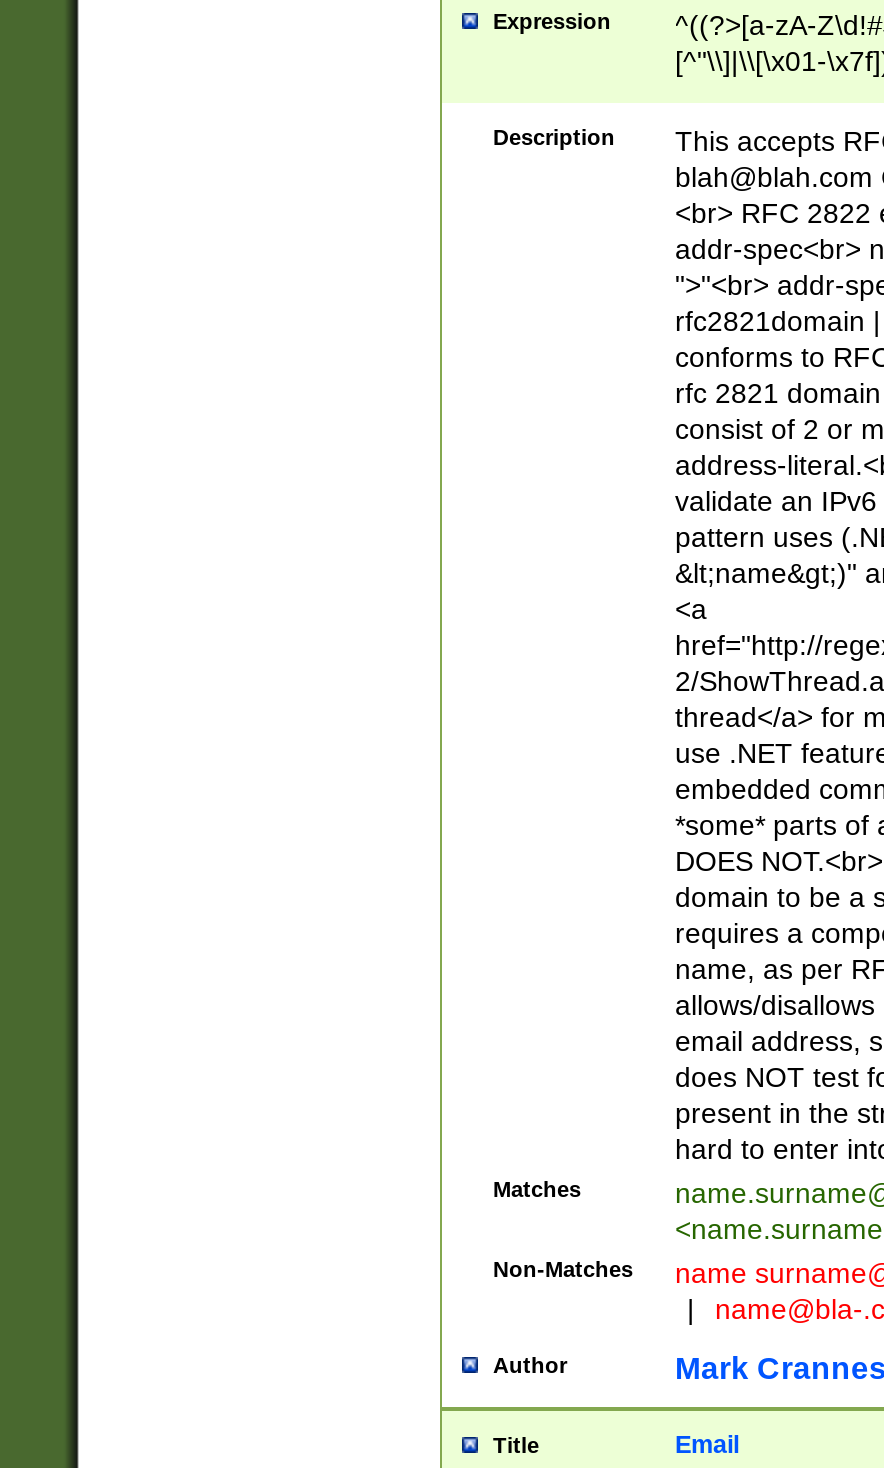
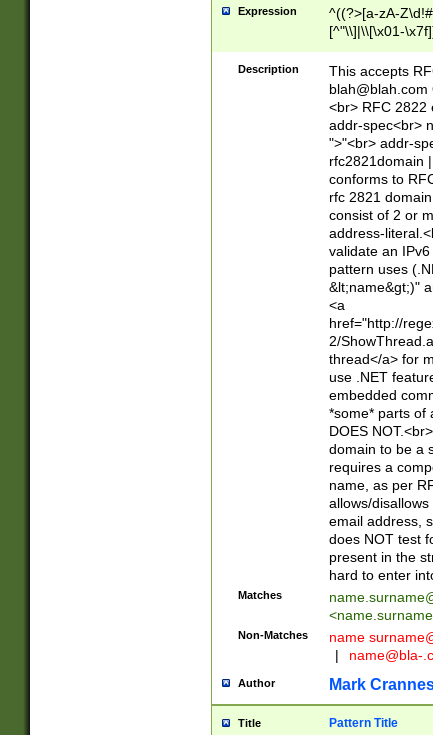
[675,1431,739,1459] Email -> [328,716,397,730] Pattern Title

